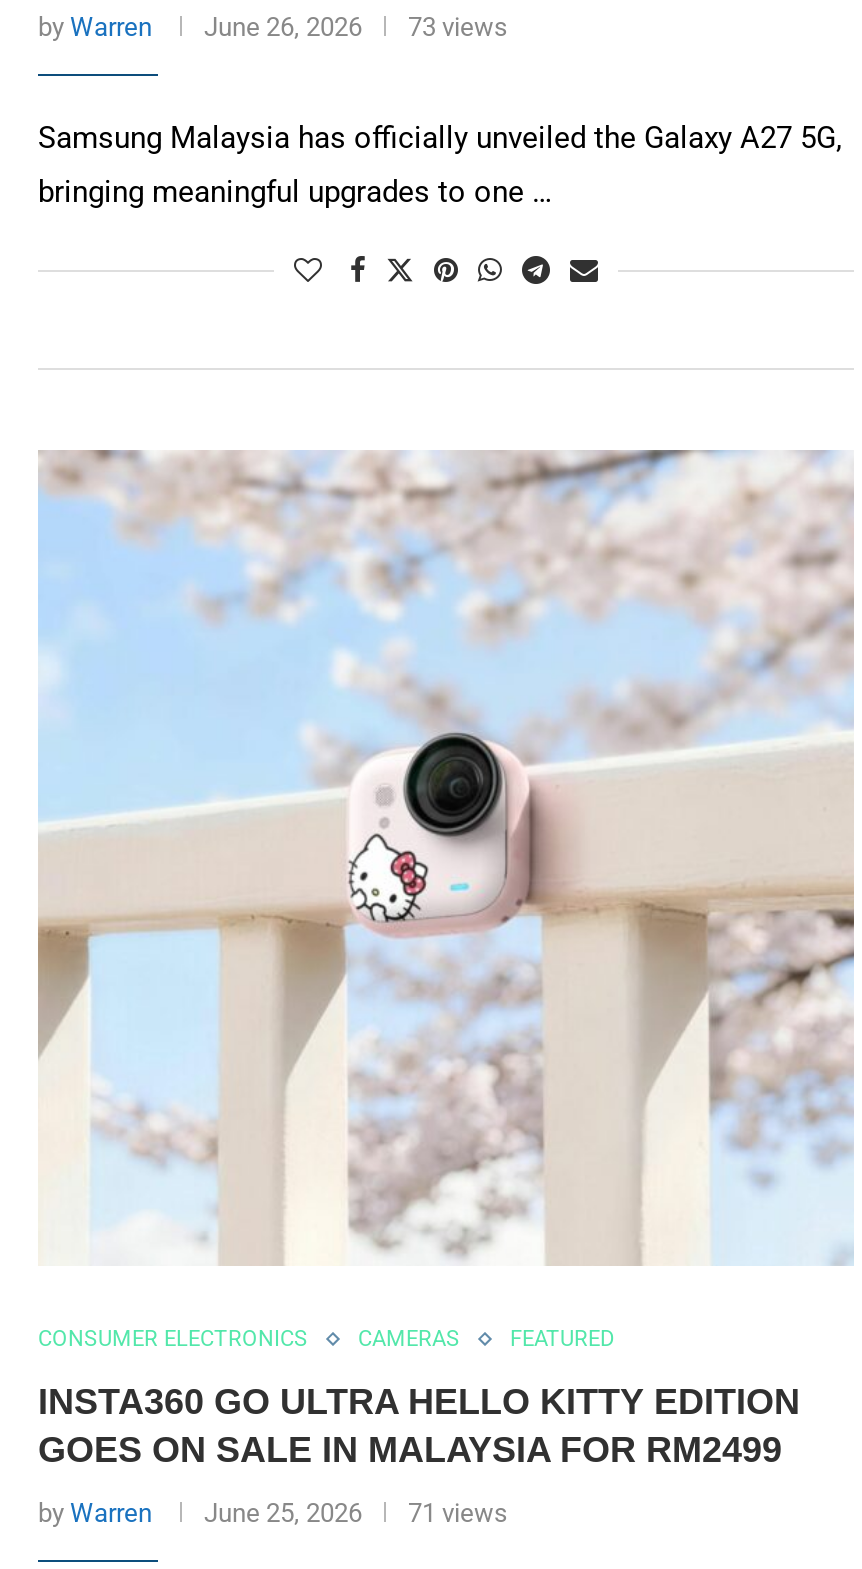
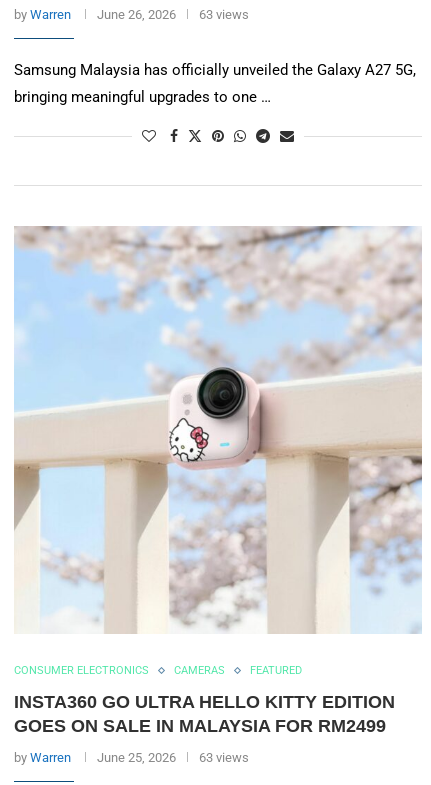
[38,12,508,42] by Warren June 26, 2026 73 views -> [14,7,249,22] by Warren June 26, 2026 63 views
[38,1498,508,1528] by Warren June 25, 2026 71 views -> [14,750,249,765] by Warren June 25, 2026 63 views

